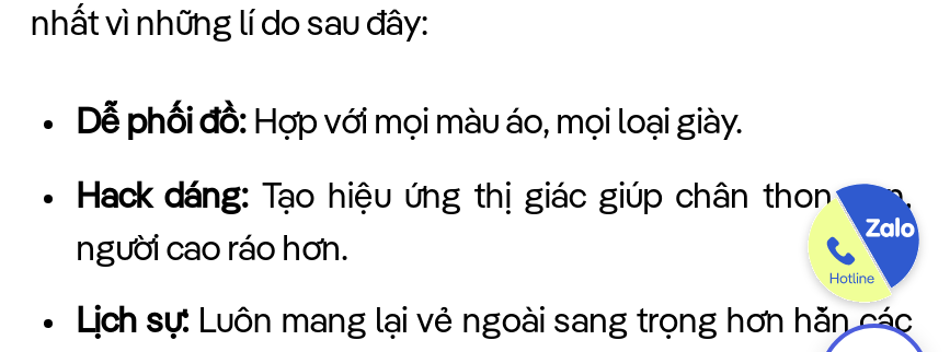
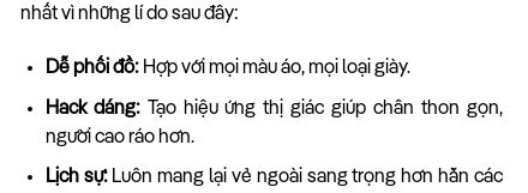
[806,221,923,302] [image] -> none

